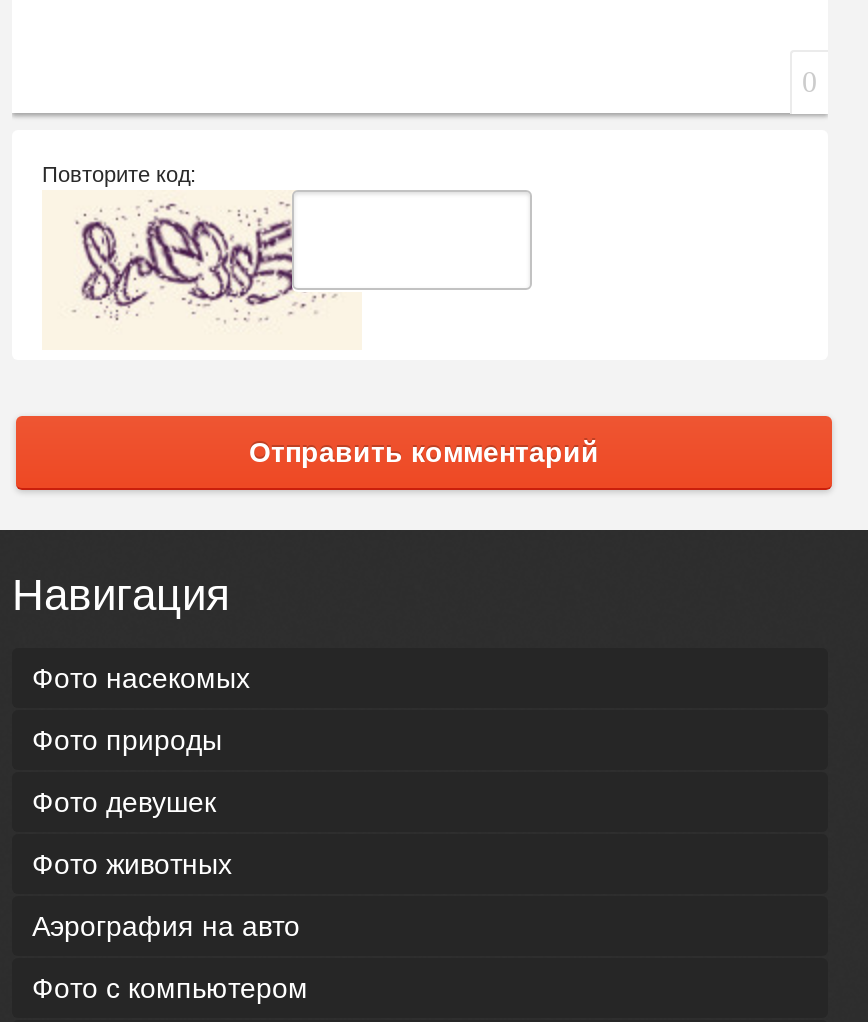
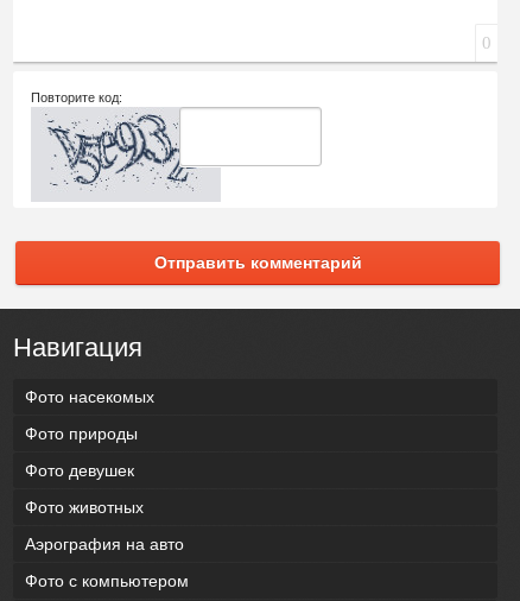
[48,194,356,344] [image] -> [33,108,218,200] [image]

